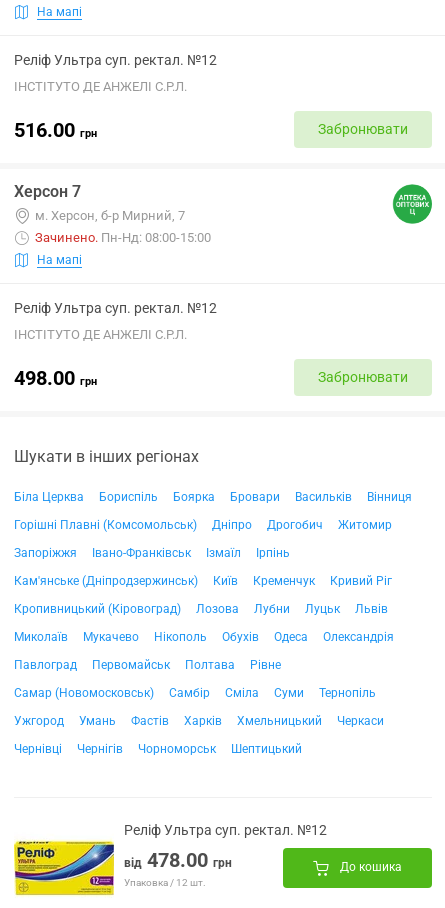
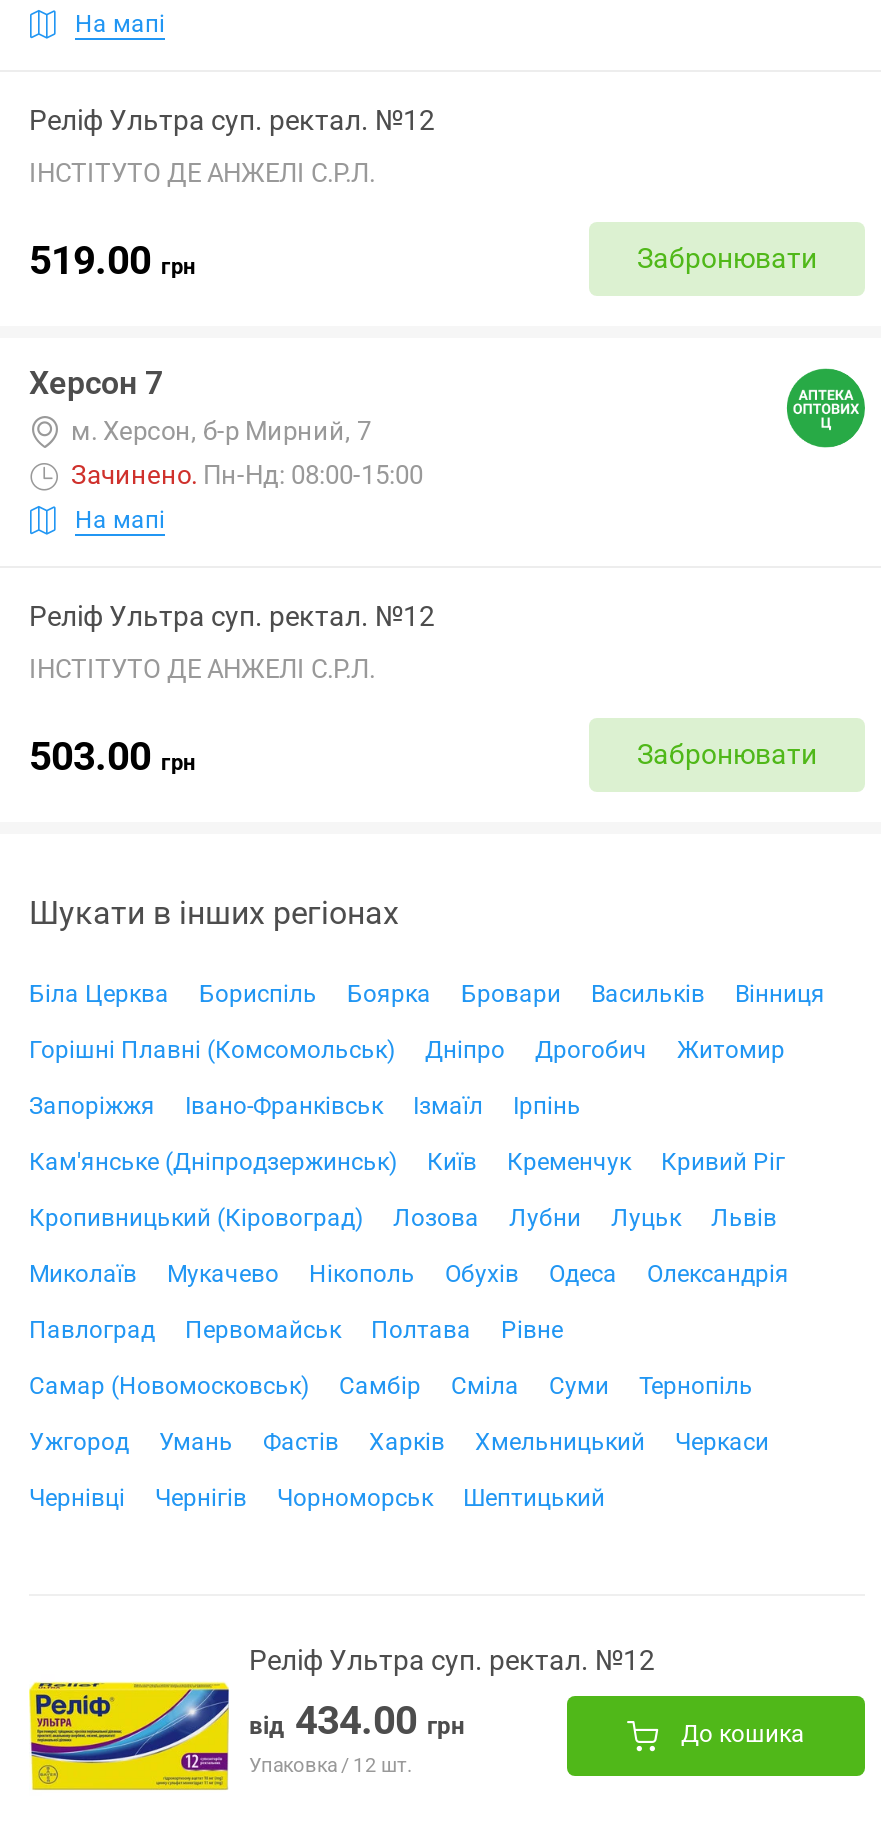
[14,117,97,141] 516.00 грн -> [29,235,195,283] 519.00 грн
[14,365,97,389] 498.00 грн -> [29,731,195,779] 503.00 грн
[124,847,232,871] від 478.00 грн -> [249,1695,465,1743] від 434.00 грн

